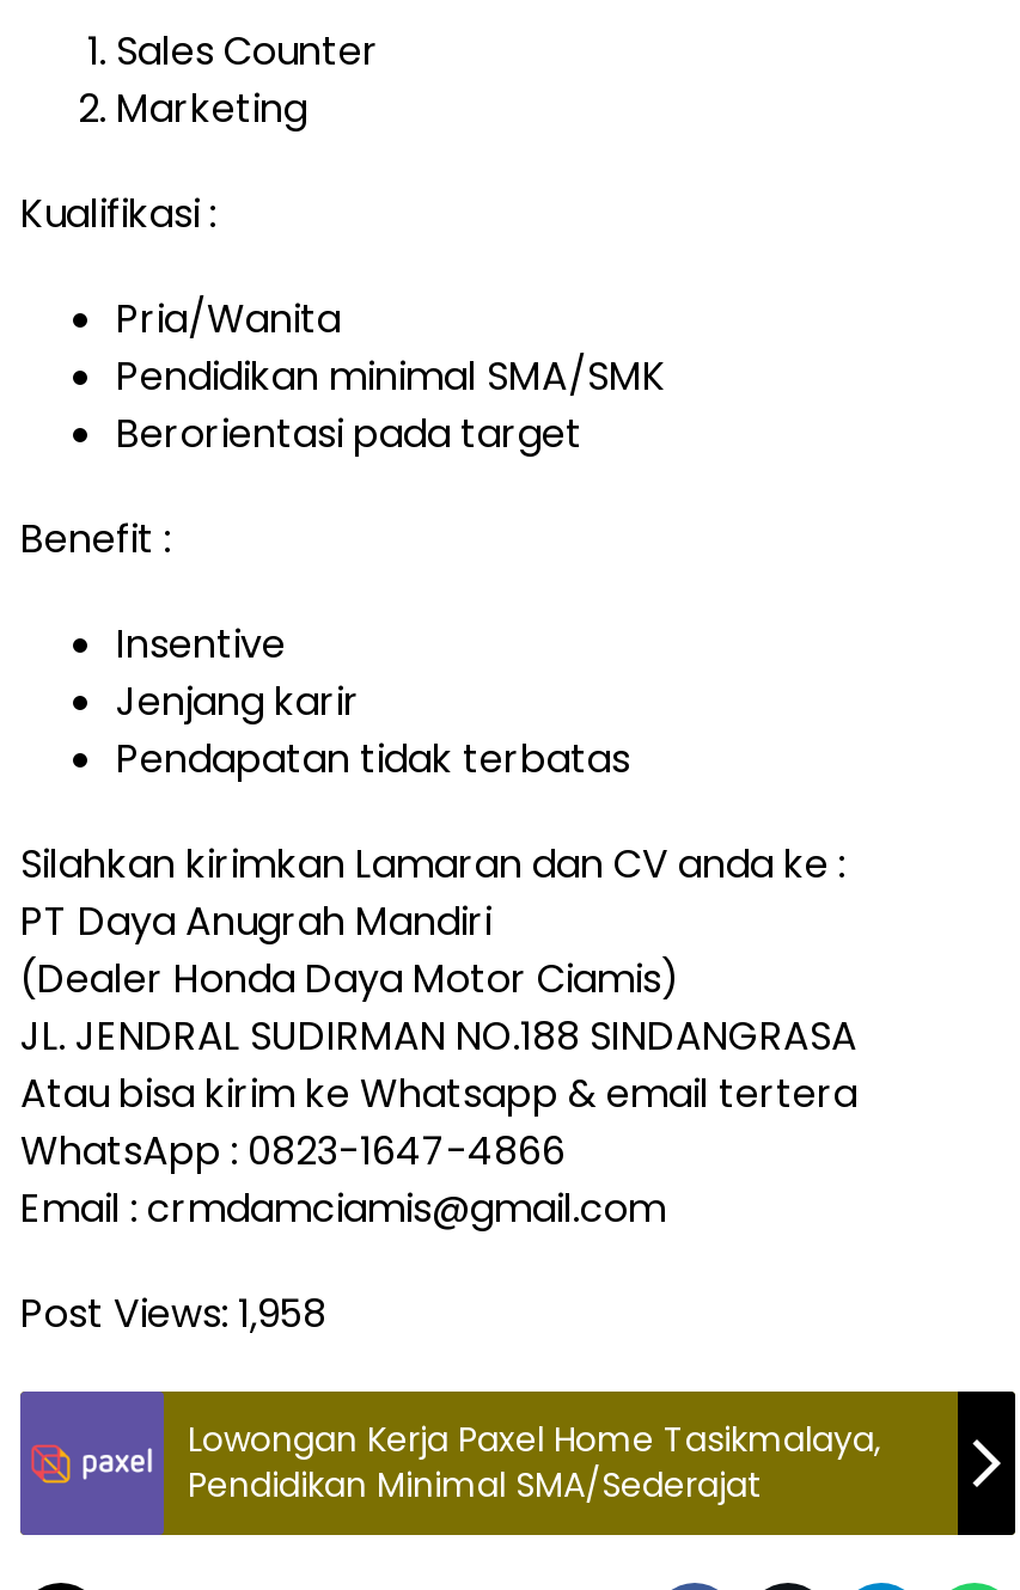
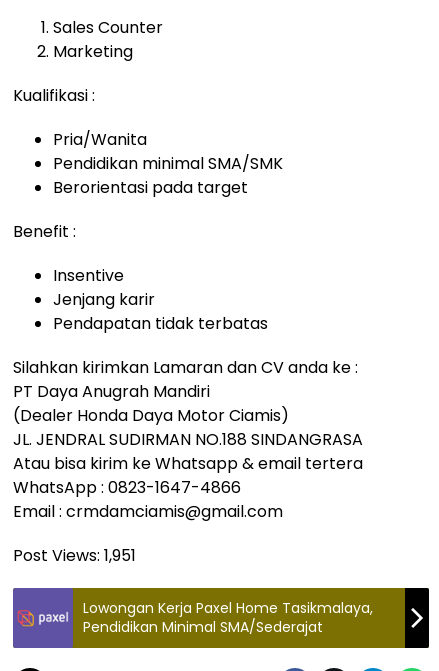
[20,1286,326,1341] Post Views: 1,958 -> [13,544,136,567] Post Views: 1,951

